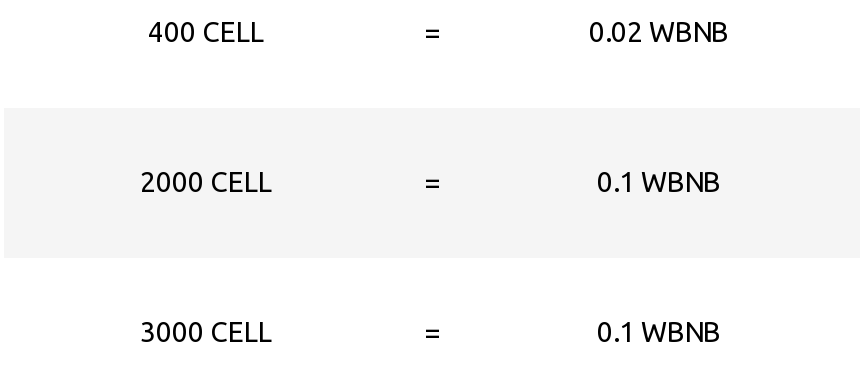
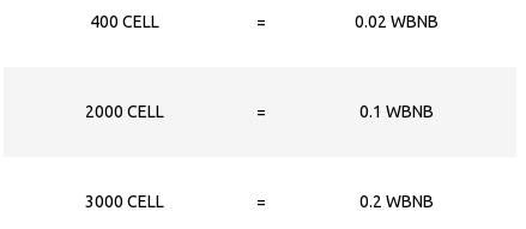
[597,316,721,348] 0.1 WBNB -> [359,192,433,211] 0.2 WBNB

